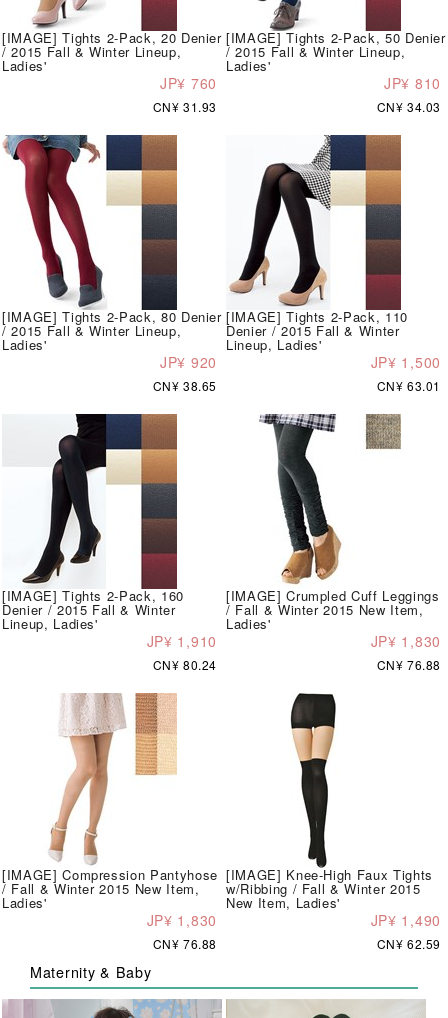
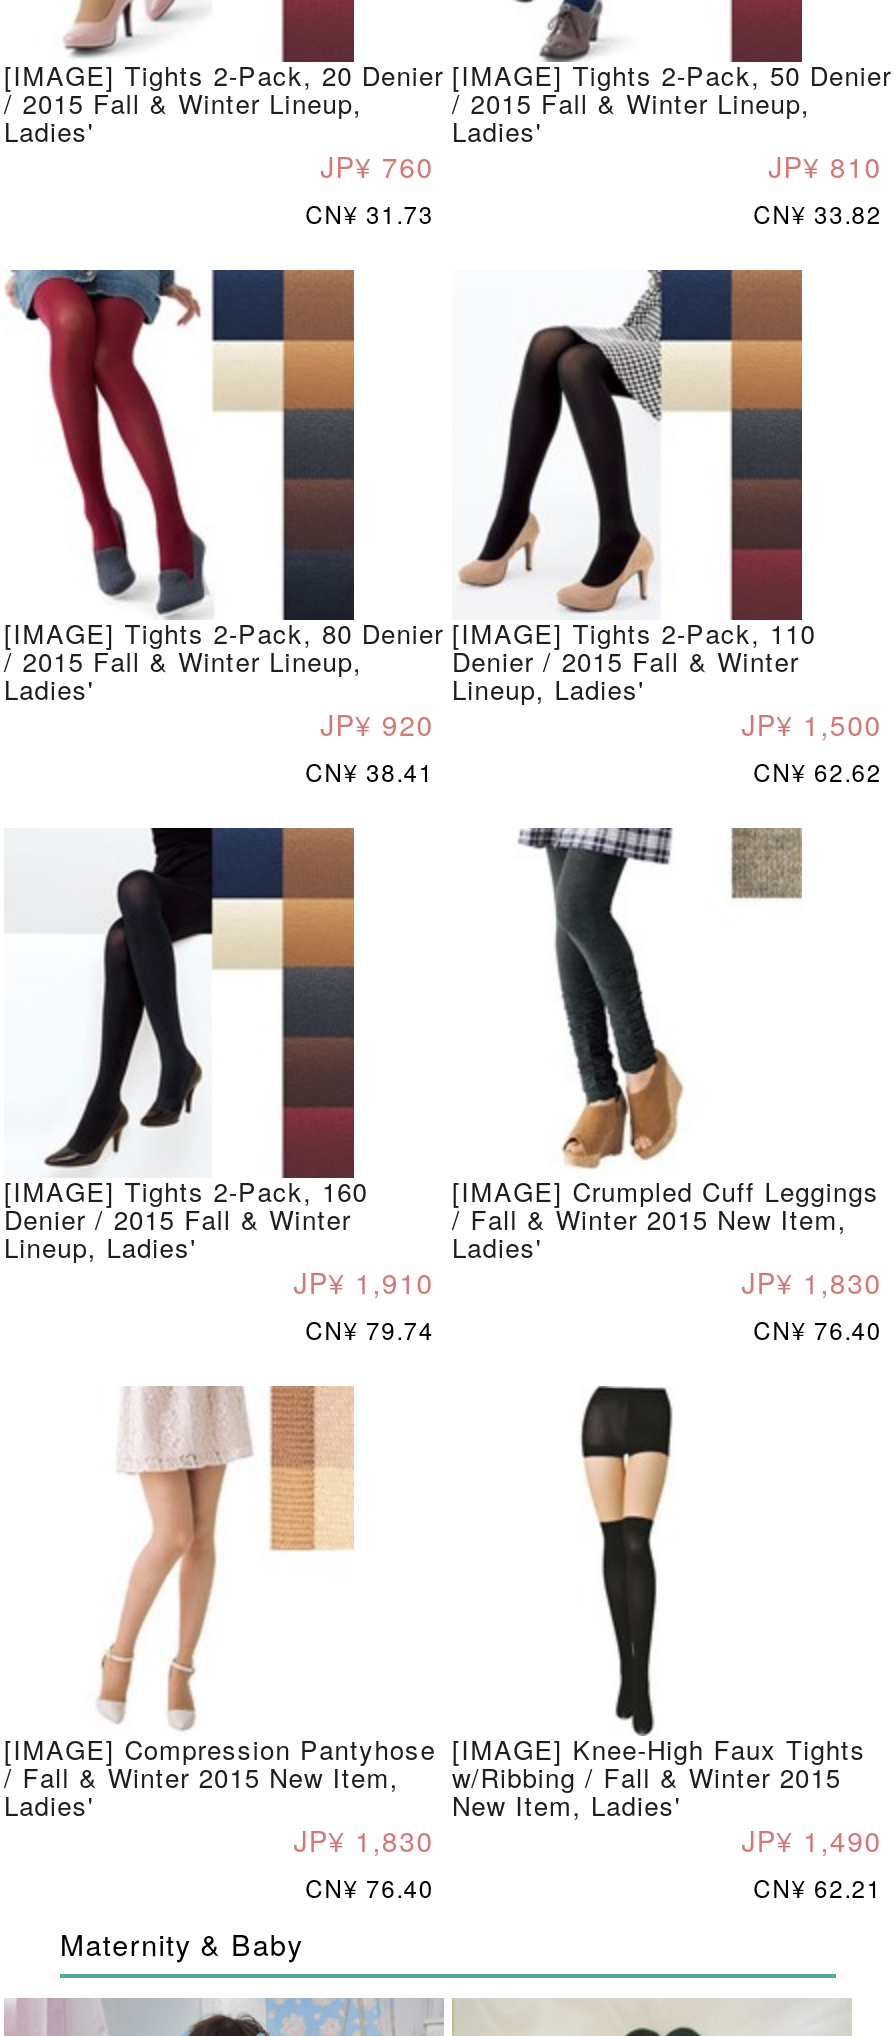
[153,98,217,115] CN¥ 31.93 -> [305,196,434,230] CN¥ 31.73
[377,98,441,115] CN¥ 34.03 -> [753,196,882,230] CN¥ 33.82
[153,377,217,394] CN¥ 38.65 -> [305,754,434,788] CN¥ 38.41
[377,377,441,394] CN¥ 63.01 -> [753,754,882,788] CN¥ 62.62
[153,656,217,673] CN¥ 80.24 -> [305,1312,434,1346] CN¥ 79.74
[377,656,441,673] CN¥ 76.88 -> [753,1312,882,1346] CN¥ 76.40
[153,935,217,952] CN¥ 76.88 -> [305,1870,434,1904] CN¥ 76.40
[377,935,441,952] CN¥ 62.59 -> [753,1870,882,1904] CN¥ 62.21

